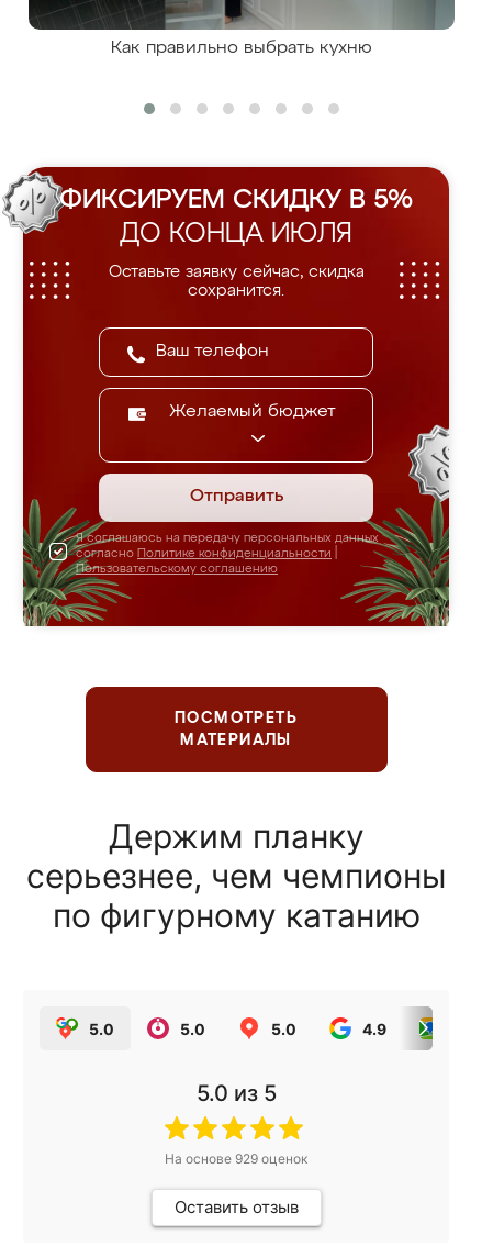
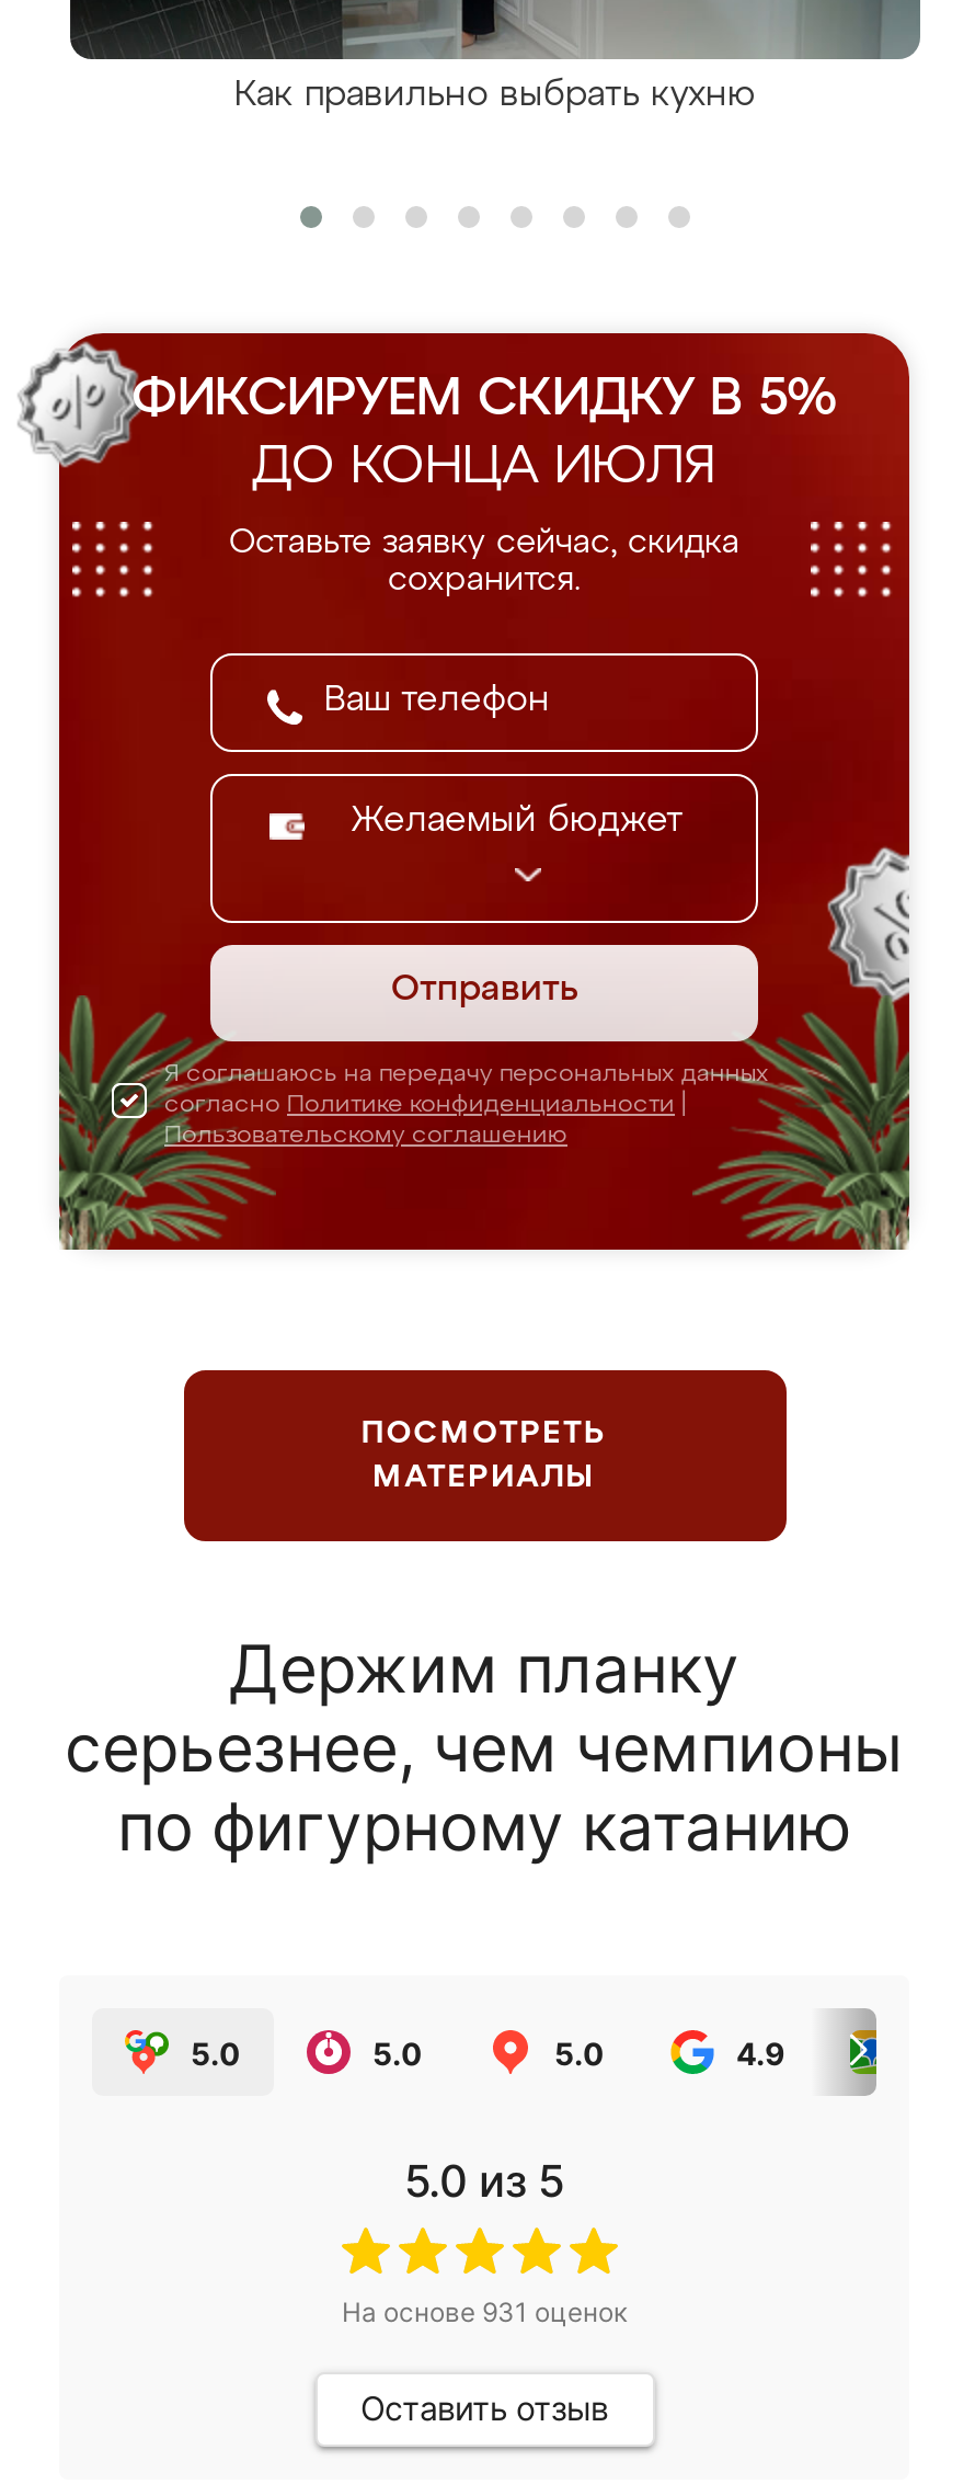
[165,1150,307,1167] На основе 929 оценок -> [342,2295,627,2328] На основе 931 оценок

